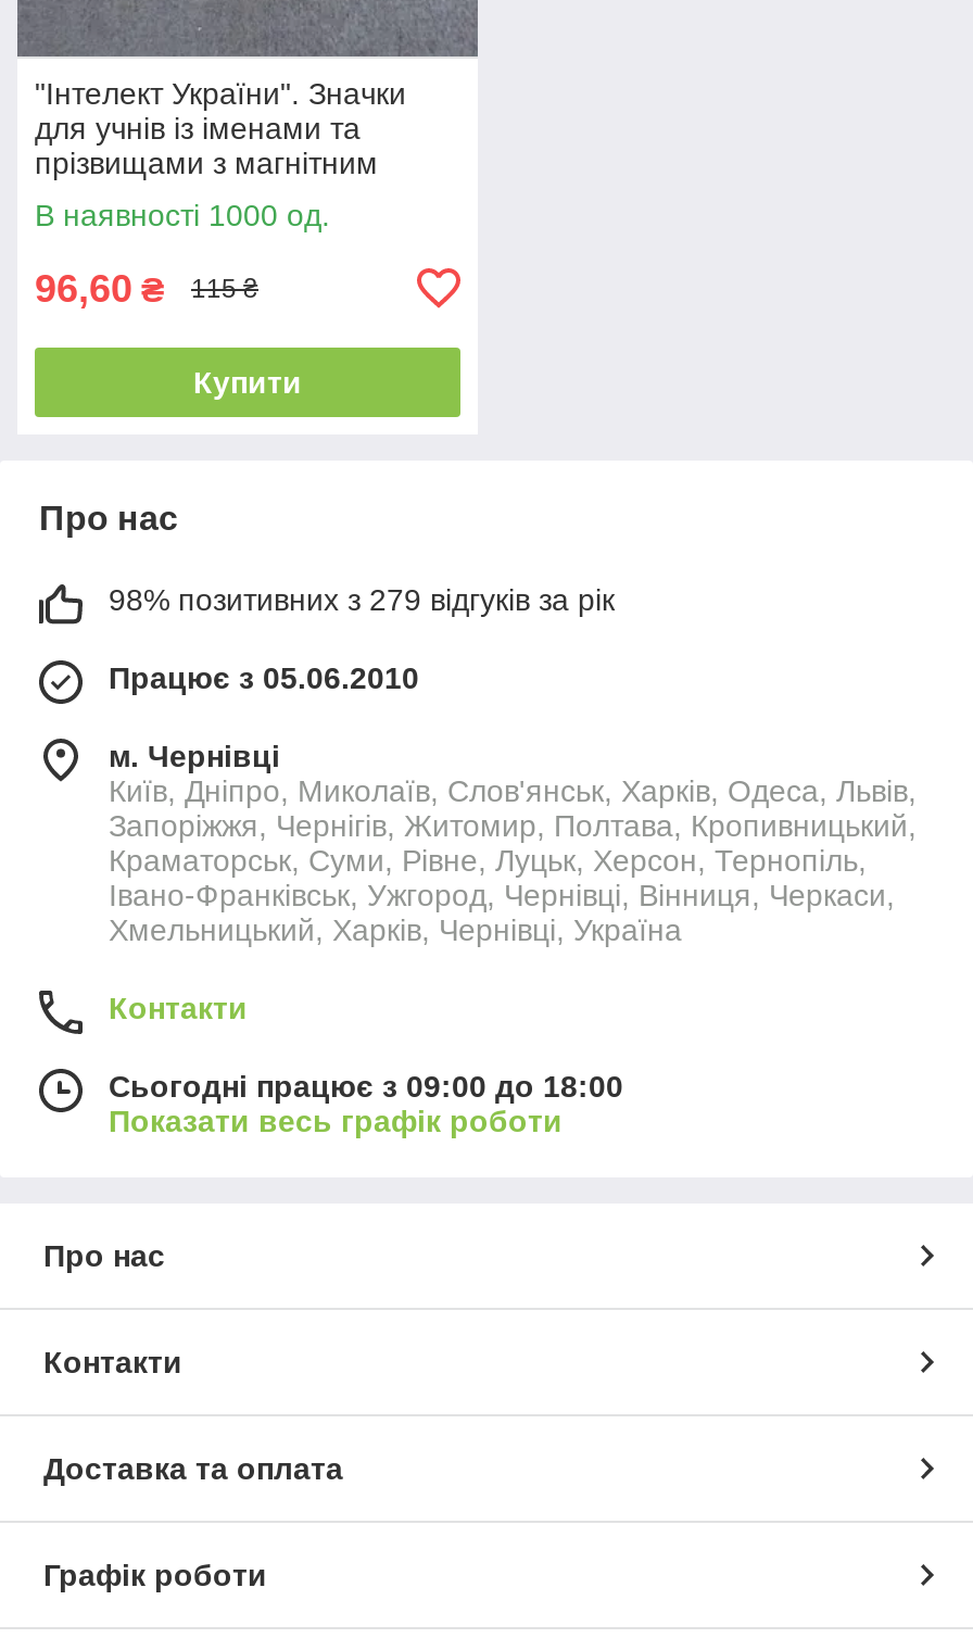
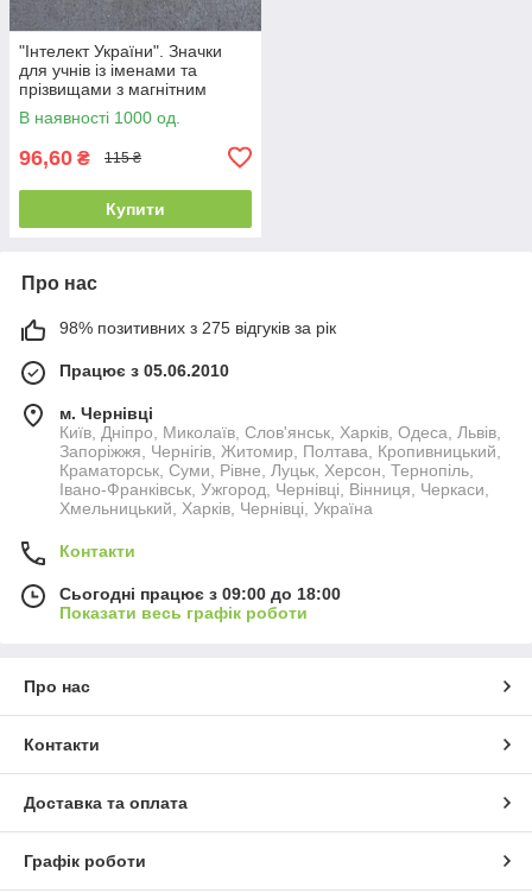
[109,582,615,617] 98% позитивних з 279 відгуків за рік -> [59,318,336,337] 98% позитивних з 275 відгуків за рік

